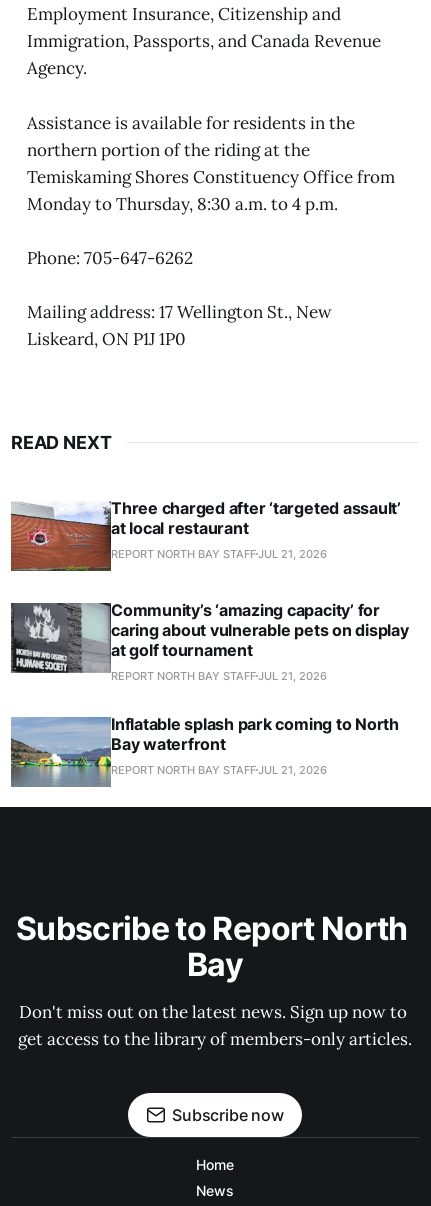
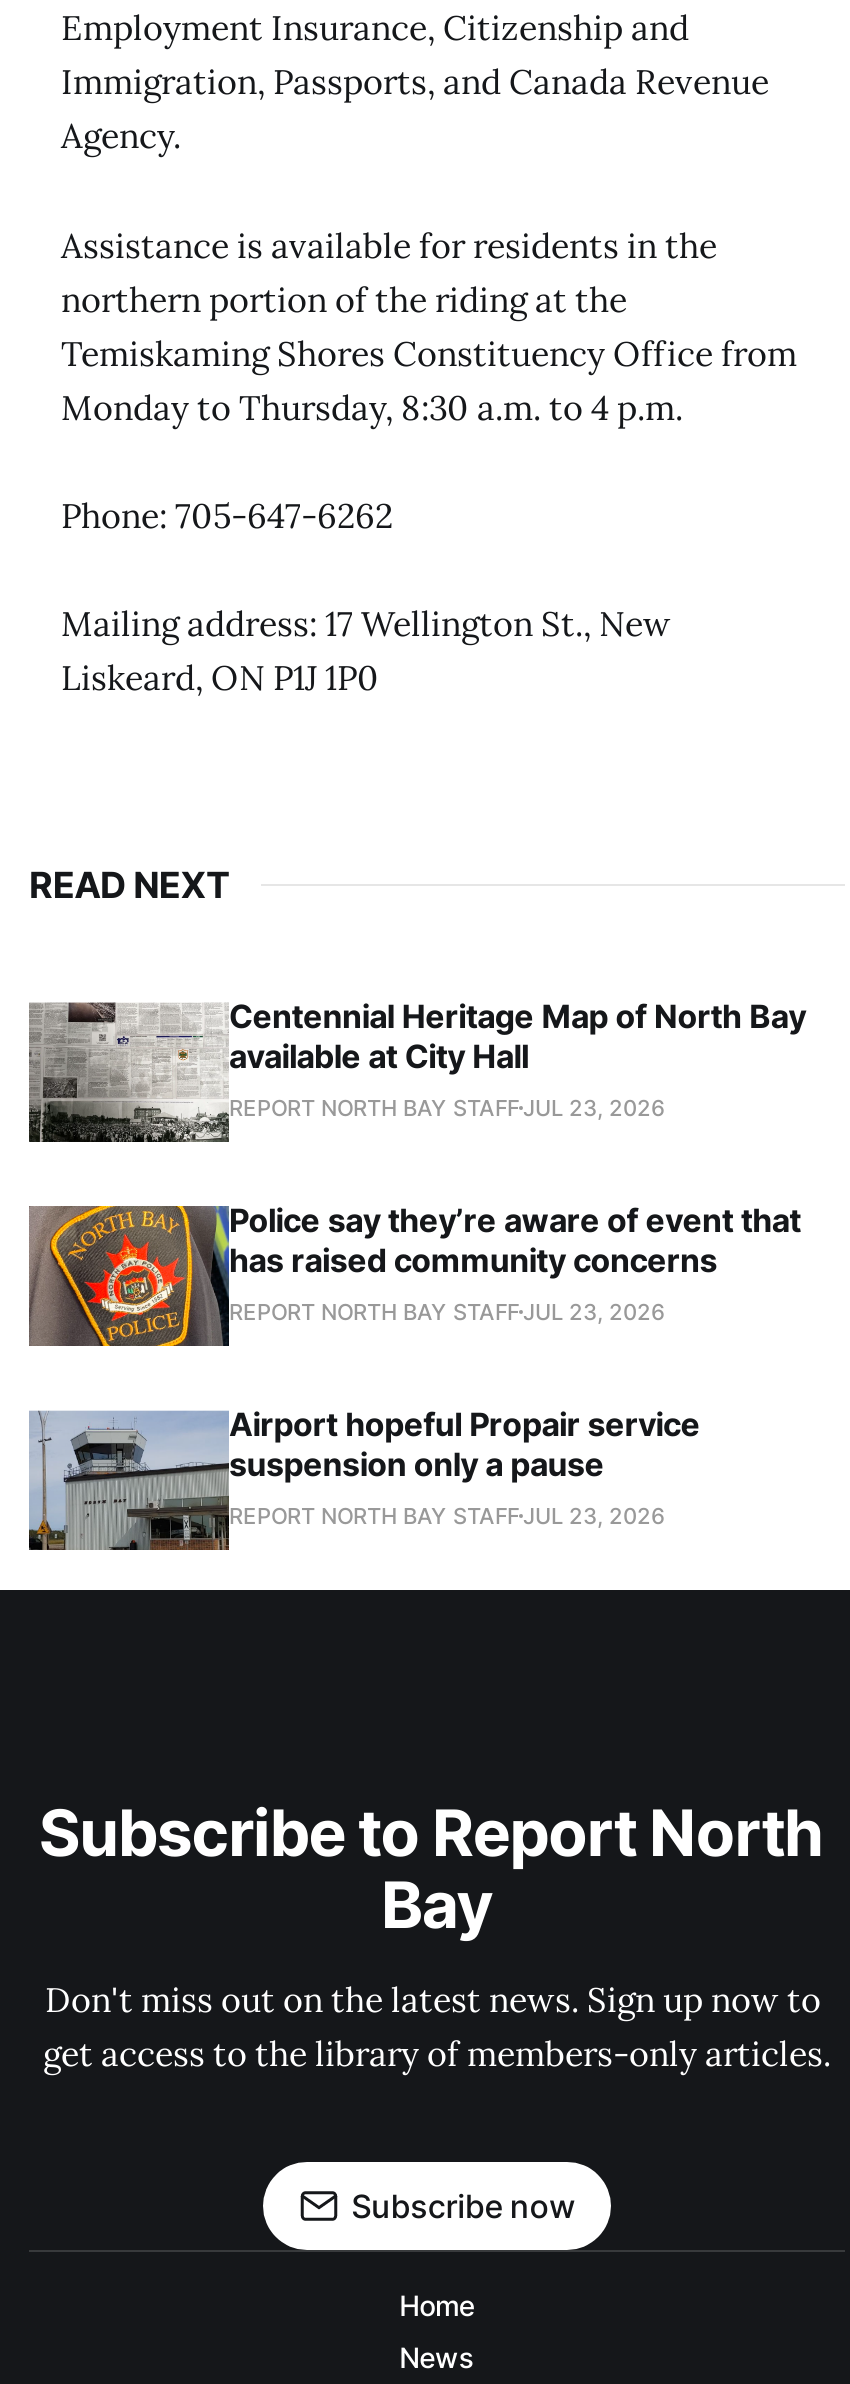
[11,498,401,572] [image] | Three charged after ‘targeted assault’ | at local restaurant | REPORT NORTH BAY STAFF JUL 21, 2026 -> [27,996,806,1144] [image] | Centennial Heritage Map of North Bay | available at City Hall | REPORT NORTH BAY STAFF JUL 23, 2026
[11,600,409,683] [image] | Community’s ‘amazing capacity’ for | caring about vulnerable pets on display | at golf tournament | REPORT NORTH BAY STAFF JUL 21, 2026 -> [29,1200,801,1348] [image] | Police say they’re aware of event that | has raised community concerns | REPORT NORTH BAY STAFF JUL 23, 2026
[10,714,399,788] [image] | Inflatable splash park coming to North | Bay waterfront | REPORT NORTH BAY STAFF JUL 21, 2026 -> [31,1404,700,1552] [image] | Airport hopeful Propair service | suspension only a pause | REPORT NORTH BAY STAFF JUL 23, 2026

